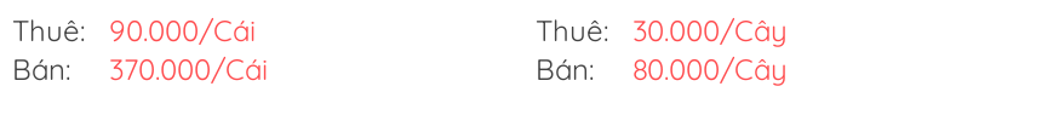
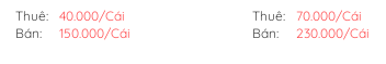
[12,11,257,47] Thuê: 90.000/Cái -> [15,7,125,23] Thuê: 40.000/Cái
[536,11,788,47] Thuê: 30.000/Cây -> [252,7,362,23] Thuê: 70.000/Cái
[12,50,269,86] Bán: 370.000/Cái -> [15,25,130,41] Bán: 150.000/Cái
[536,50,788,86] Bán: 80.000/Cây -> [252,25,370,41] Bán: 230.000/Cái

